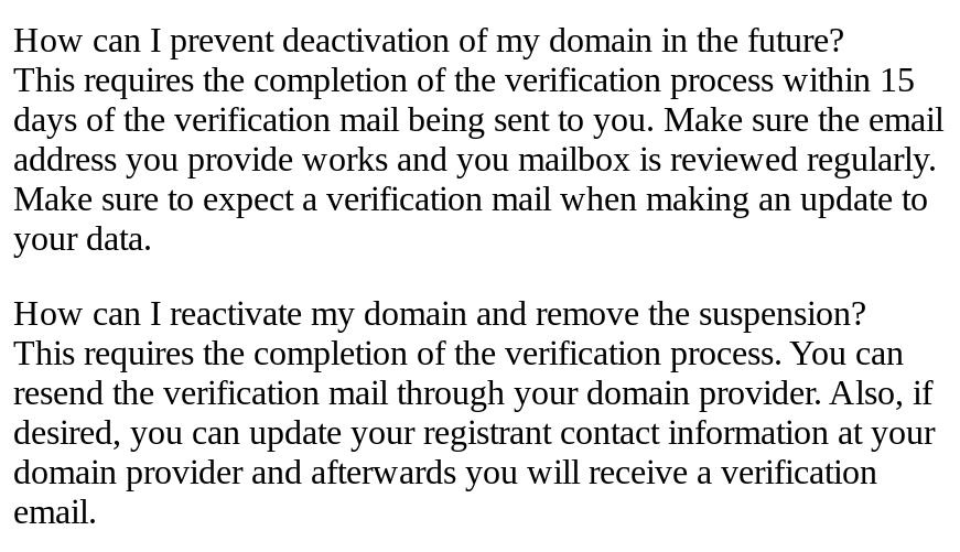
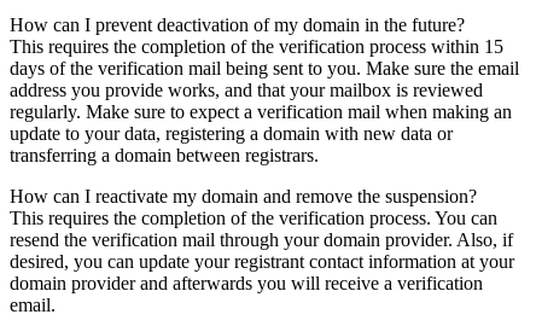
[13,141,937,258] address you provide works and you mailbox is reviewed regularly. | Make sure to expect a verification mail when making an update to | your data. -> [10,80,512,165] address you provide works, and that your mailbox is reviewed | regularly. Make sure to expect a verification mail when making an | update to your data, registering a domain with new data or | transferring a domain between registrars.

